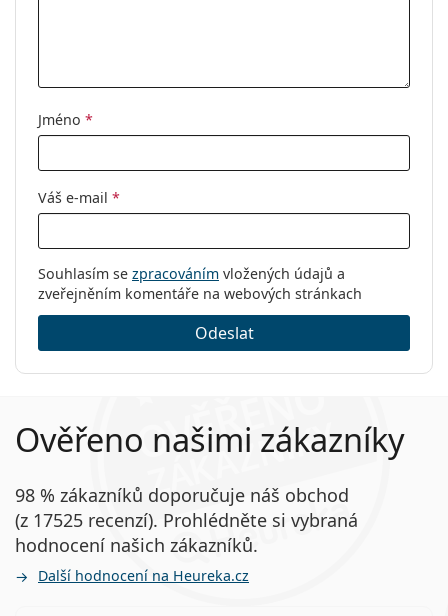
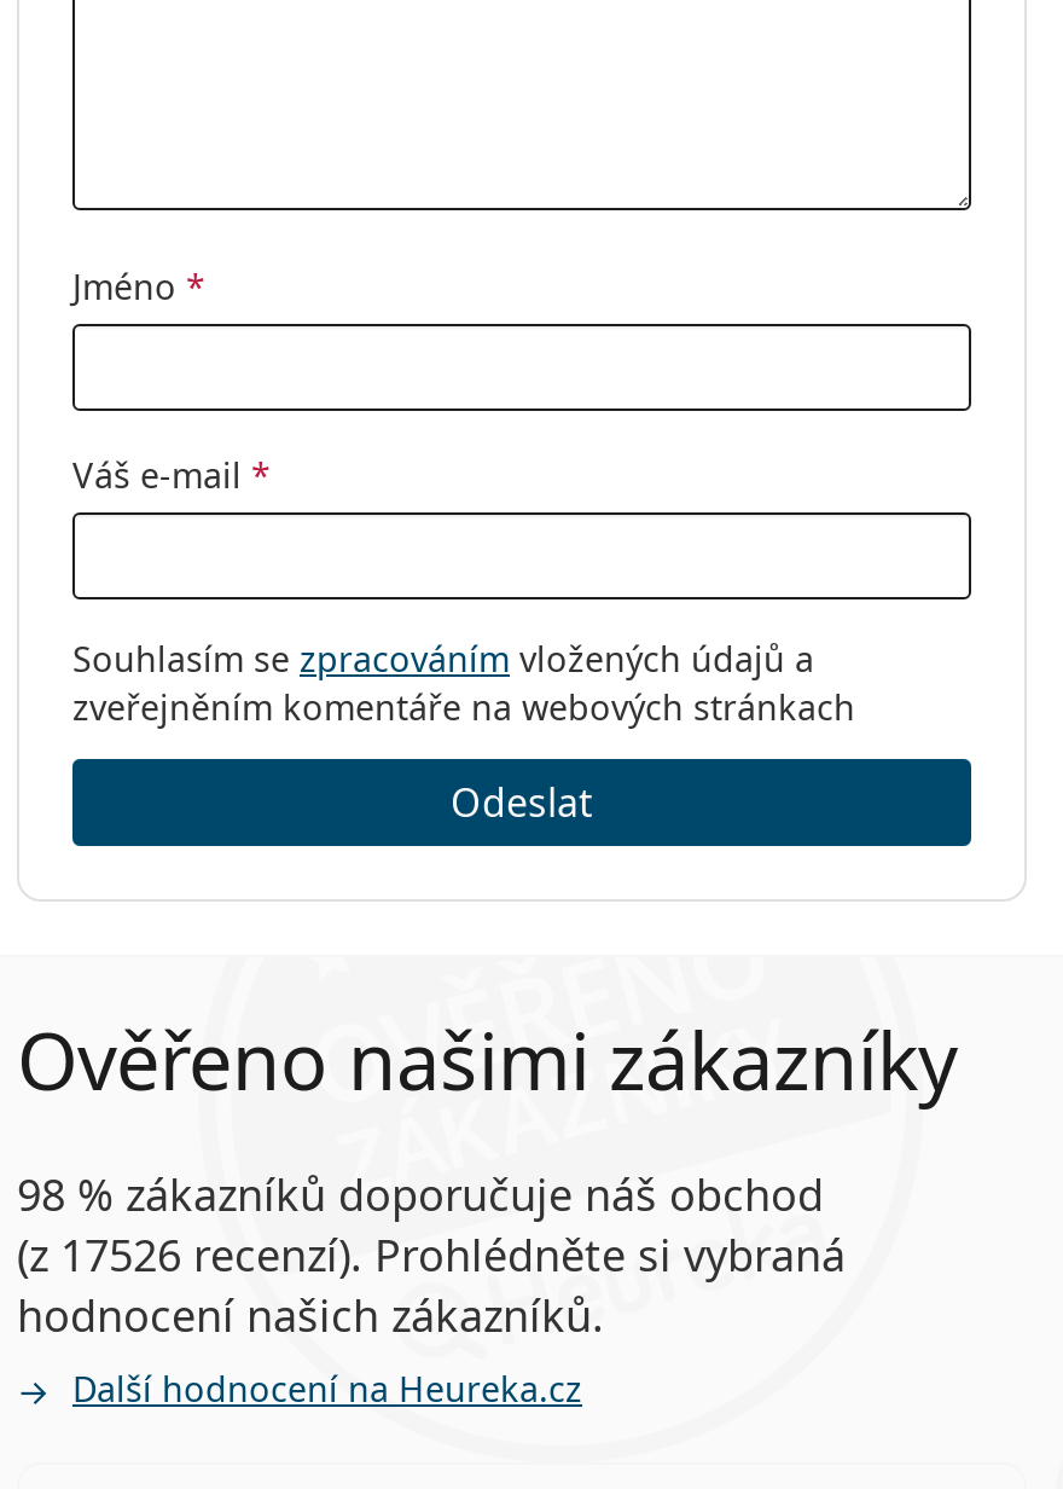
[15,508,358,532] (z 17525 recenzí). Prohlédněte si vybraná -> [17,1225,846,1283] (z 17526 recenzí). Prohlédněte si vybraná

